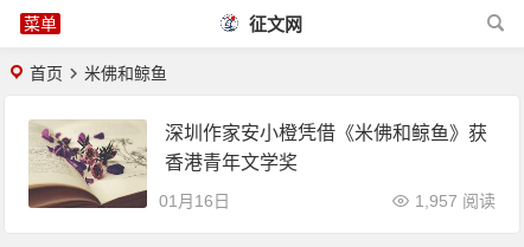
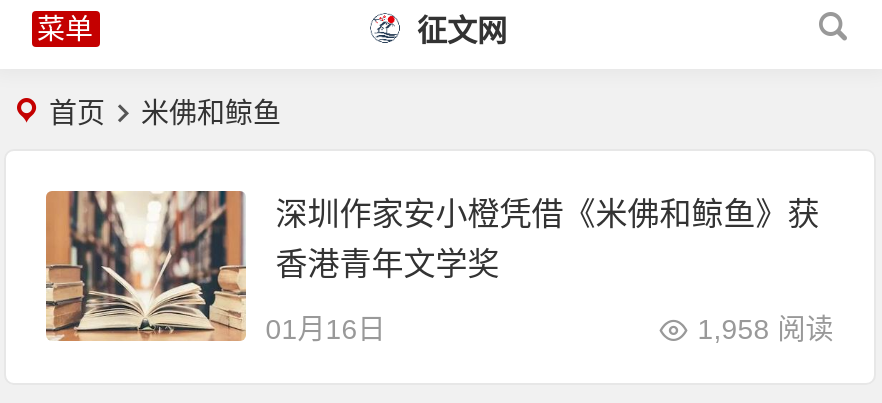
[27,119,148,209] [image] -> [44,189,246,343] [image]
[415,191,495,210] 1,957 阅读 -> [697,313,833,345] 1,958 阅读

